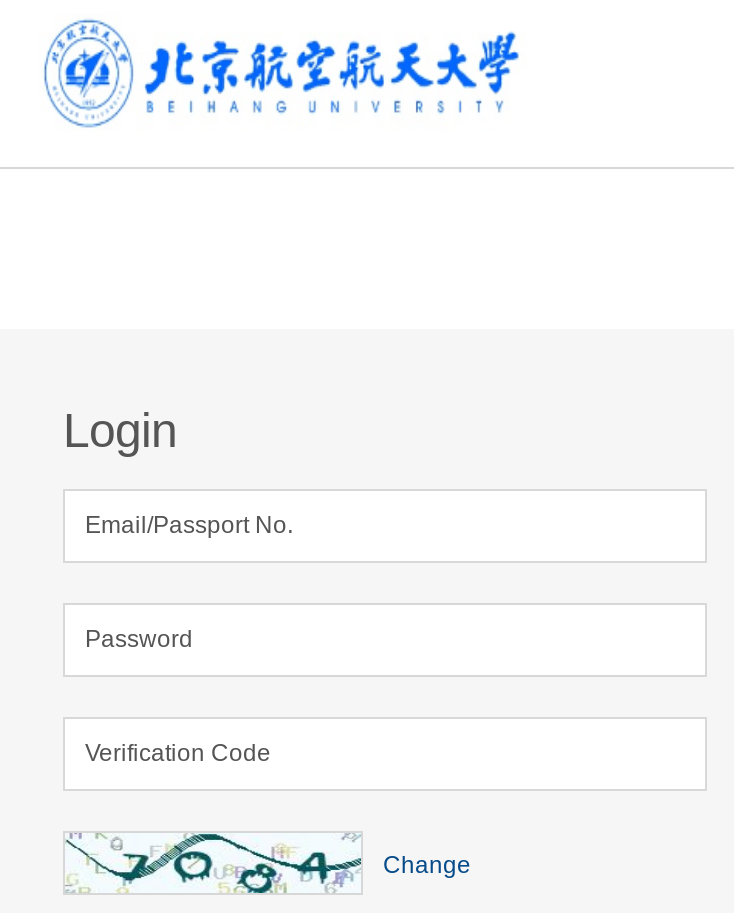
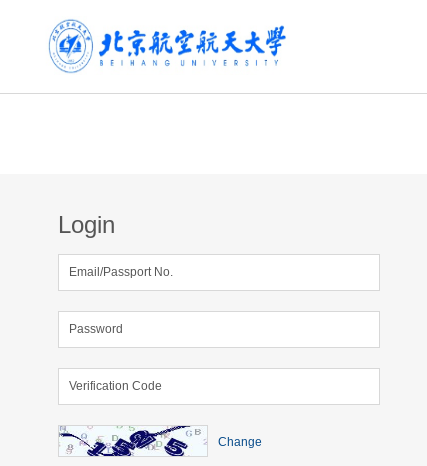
[65,831,363,895] [image] -> [58,425,207,457] [image]

